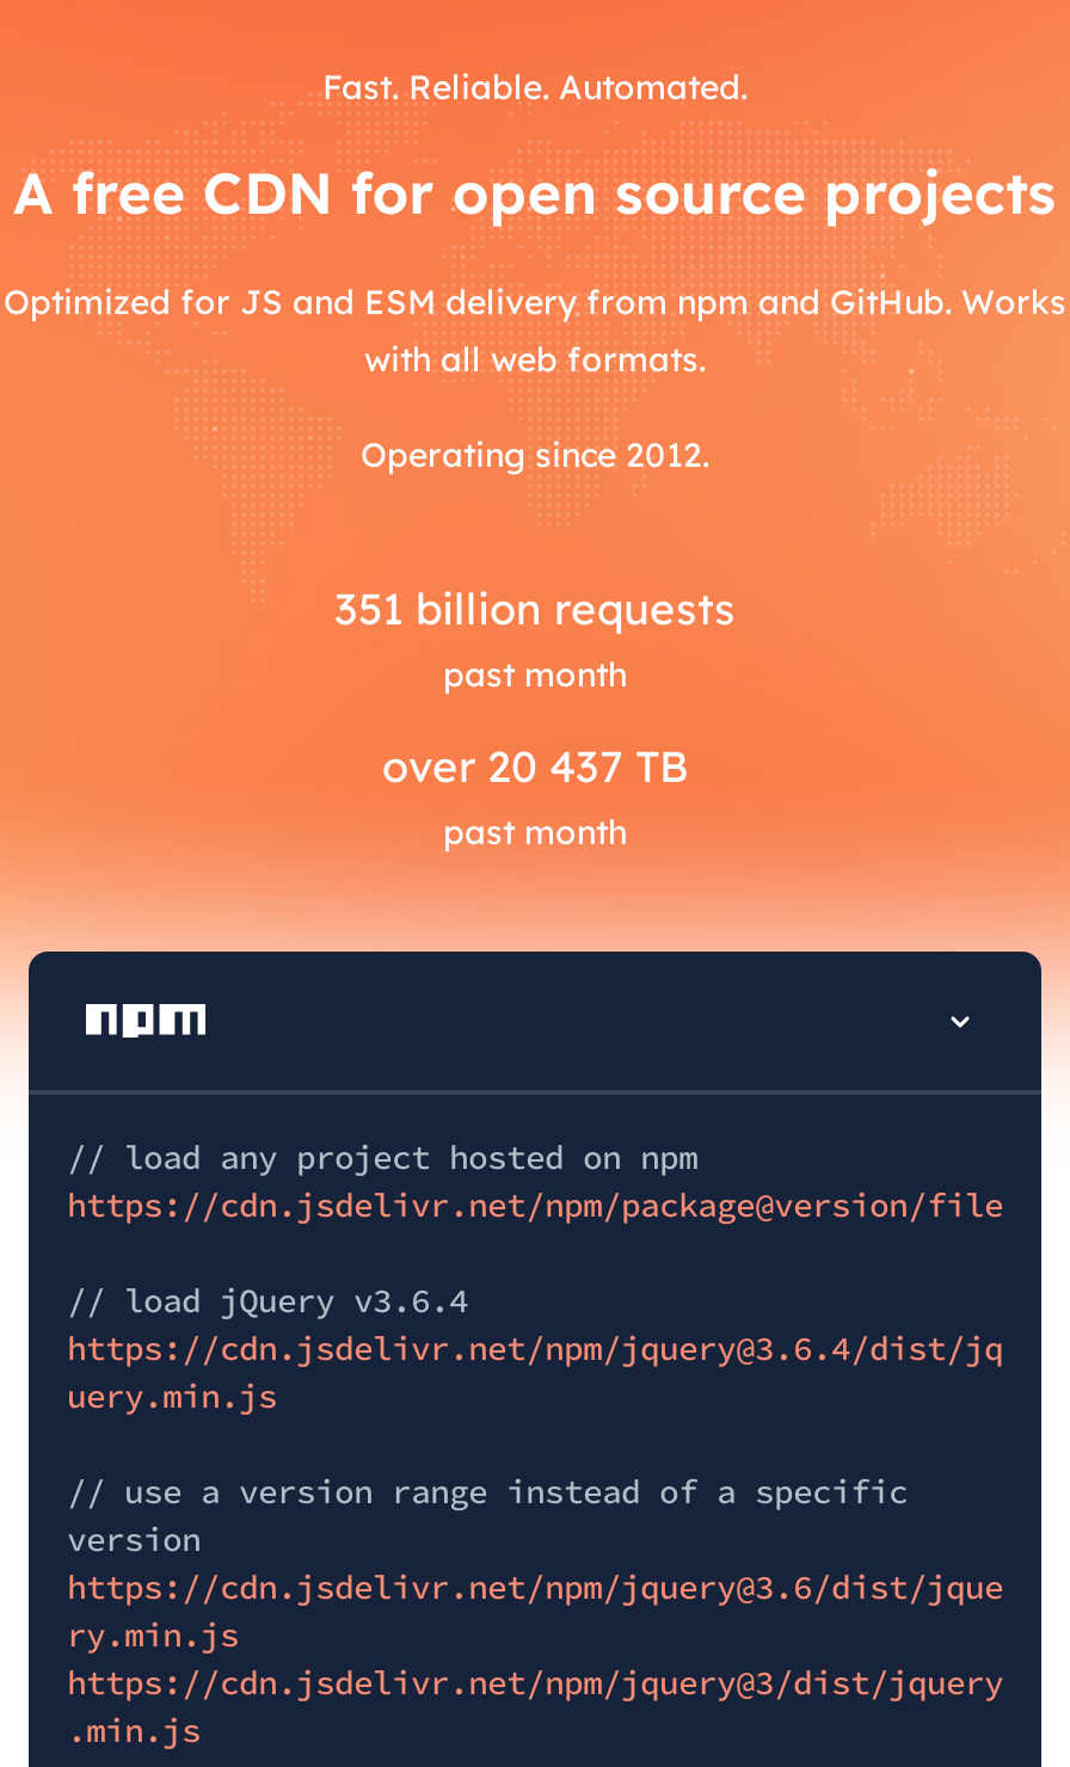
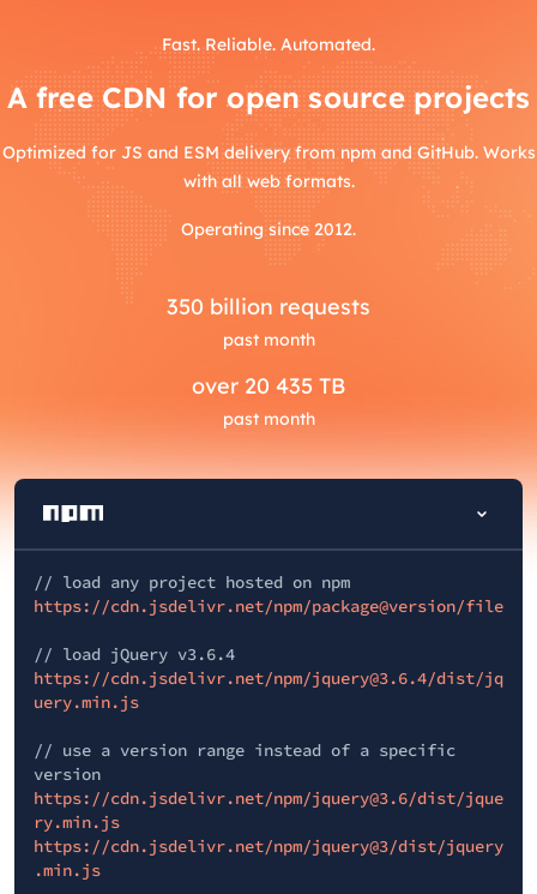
[334,581,736,636] 351 billion requests -> [167,293,370,320] 350 billion requests
[382,739,688,794] over 20 437 TB -> [192,372,345,400] over 20 435 TB

